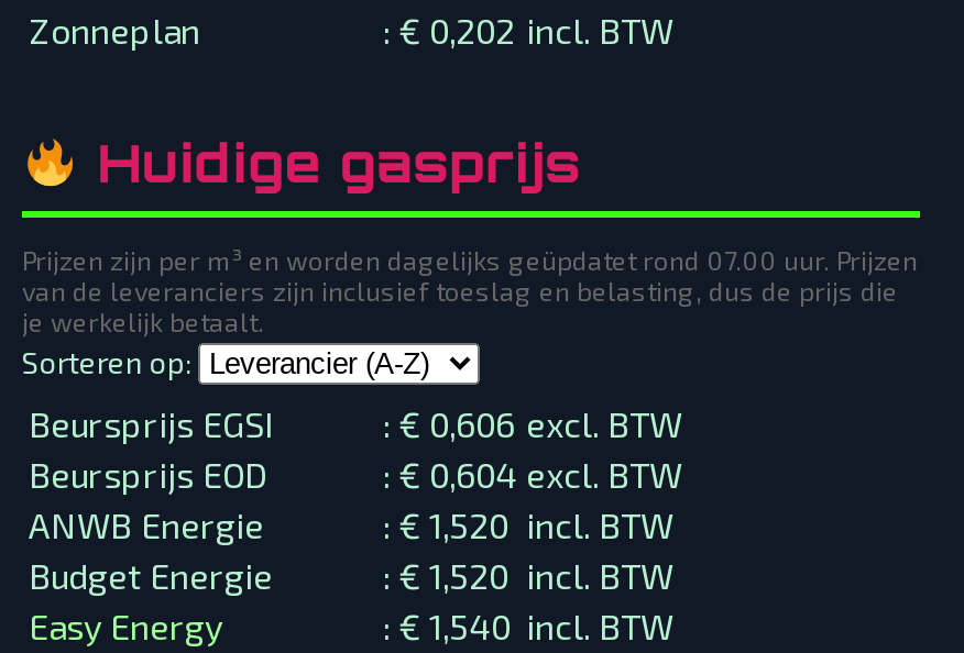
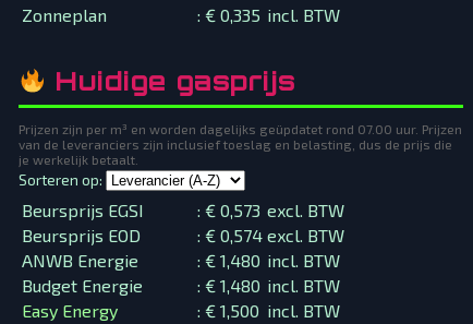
[383,8,673,50] : € 0,202 incl. BTW -> [197,4,340,25] : € 0,335 incl. BTW
[383,403,682,445] : € 0,606 excl. BTW -> [197,200,344,221] : € 0,573 excl. BTW
[383,453,682,495] : € 0,604 excl. BTW -> [197,225,344,246] : € 0,574 excl. BTW
[383,504,673,546] : € 1,520 incl. BTW -> [197,250,340,271] : € 1,480 incl. BTW
[383,555,673,596] : € 1,520 incl. BTW -> [197,275,340,296] : € 1,480 incl. BTW
[383,605,673,647] : € 1,540 incl. BTW -> [197,300,340,321] : € 1,500 incl. BTW

